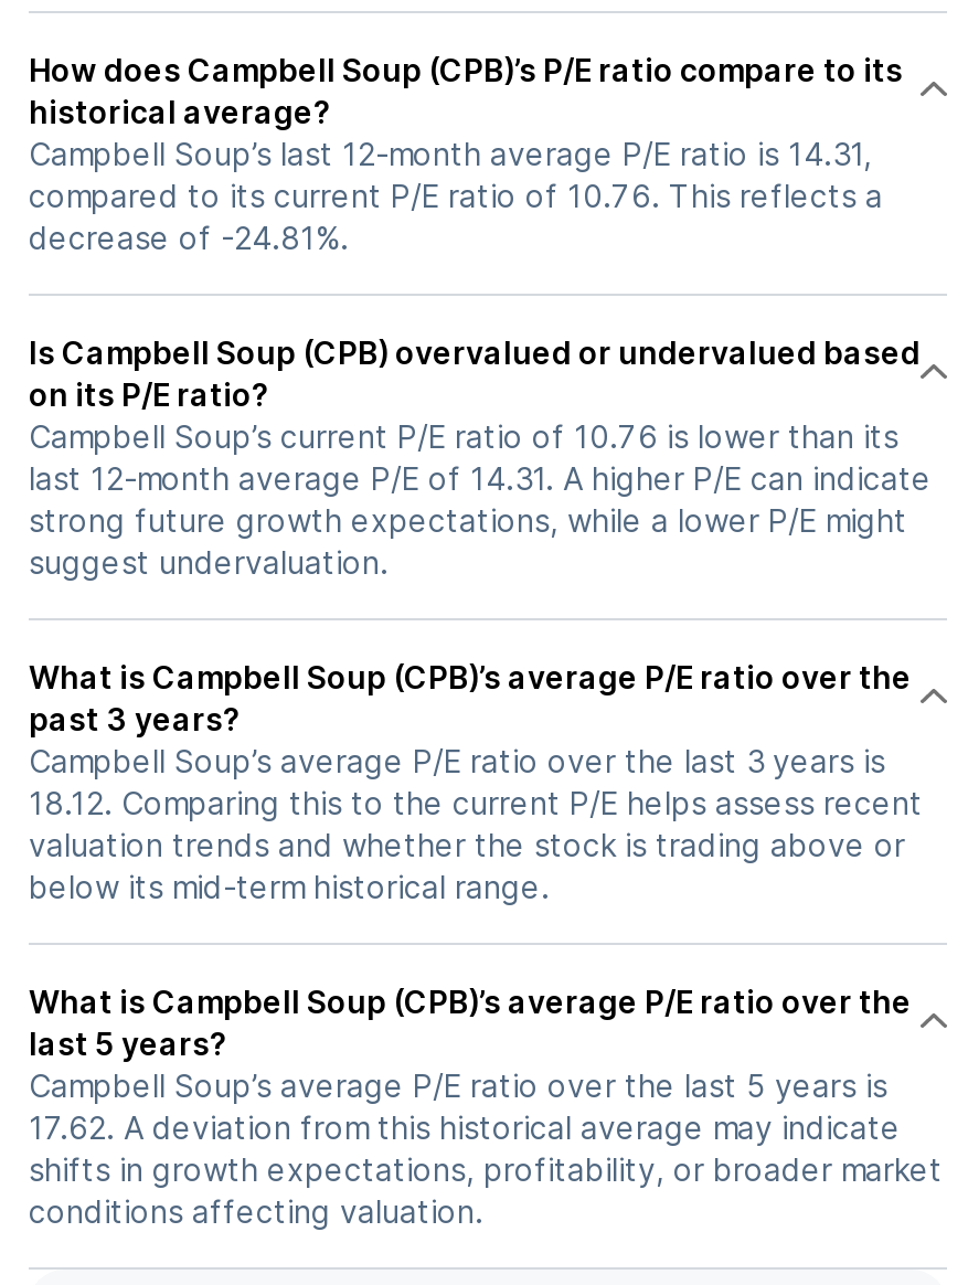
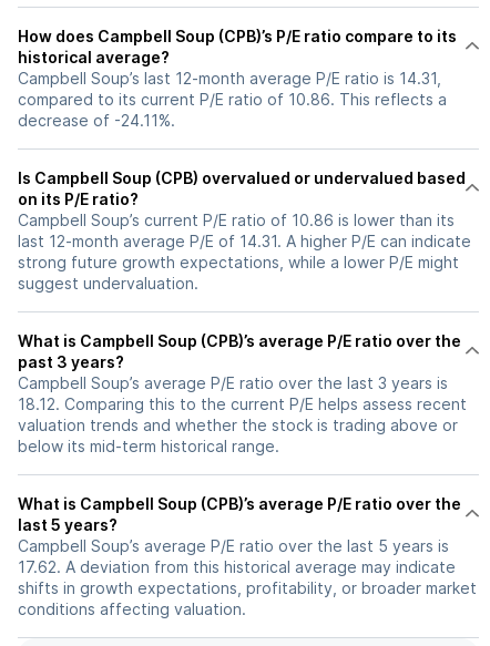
[29,177,883,214] compared to its current P/E ratio of 10.76. This reflects a -> [18,90,447,109] compared to its current P/E ratio of 10.86. This reflects a
[29,219,349,256] decrease of -24.81%. -> [18,111,175,130] decrease of -24.11%.
[29,417,898,455] Campbell Soup’s current P/E ratio of 10.76 is lower than its -> [18,211,455,229] Campbell Soup’s current P/E ratio of 10.86 is lower than its

